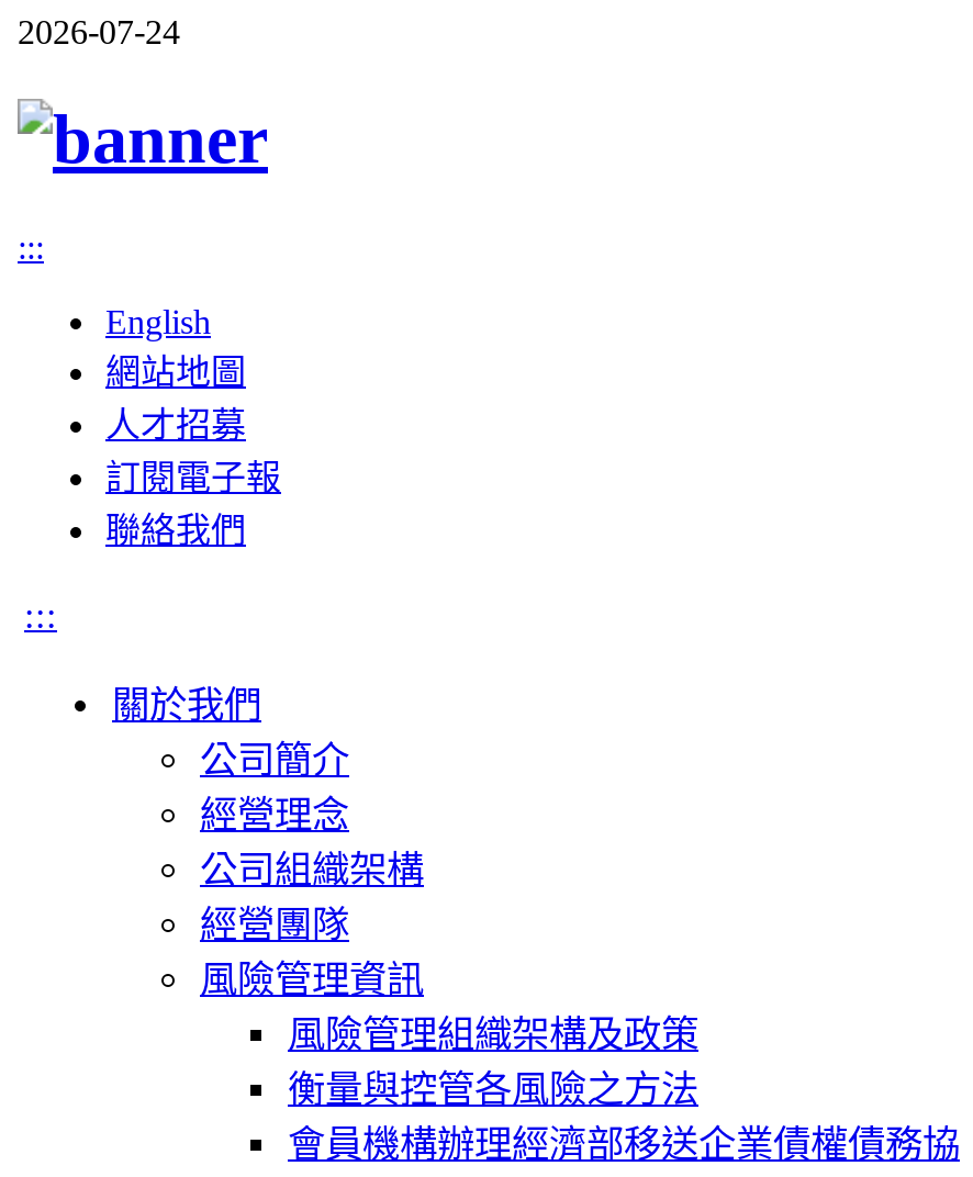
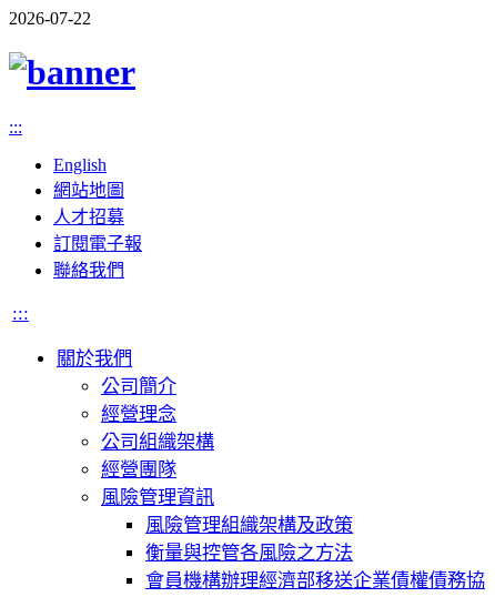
[18,13,180,51] 2026-07-24 -> [9,9,91,28] 2026-07-22

